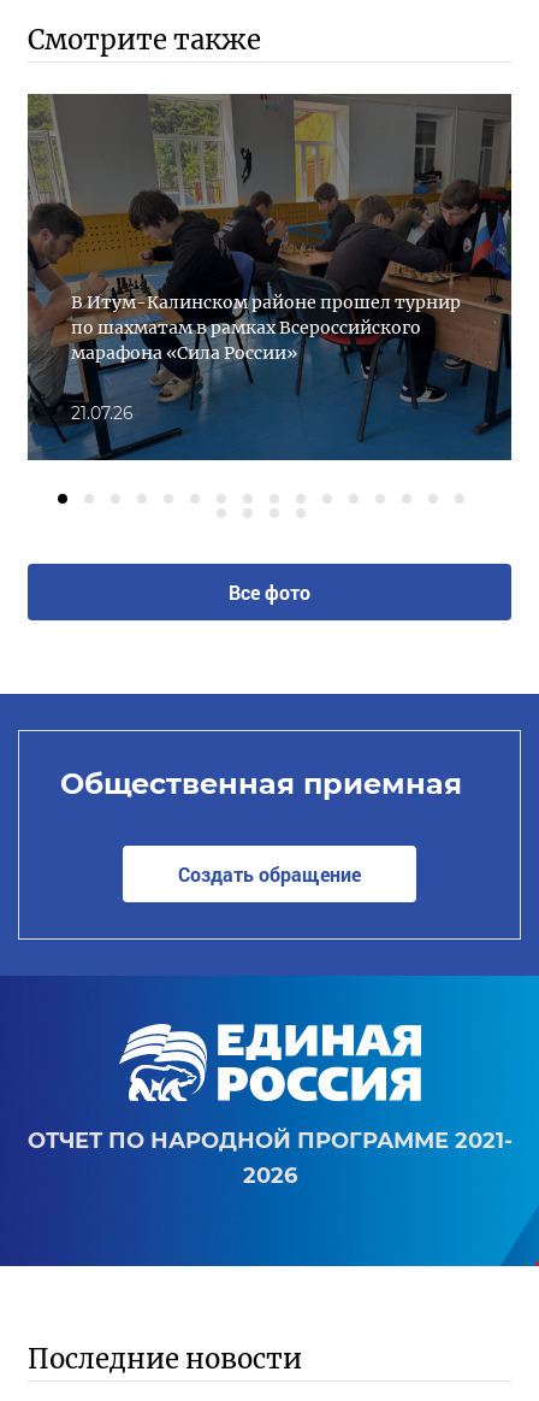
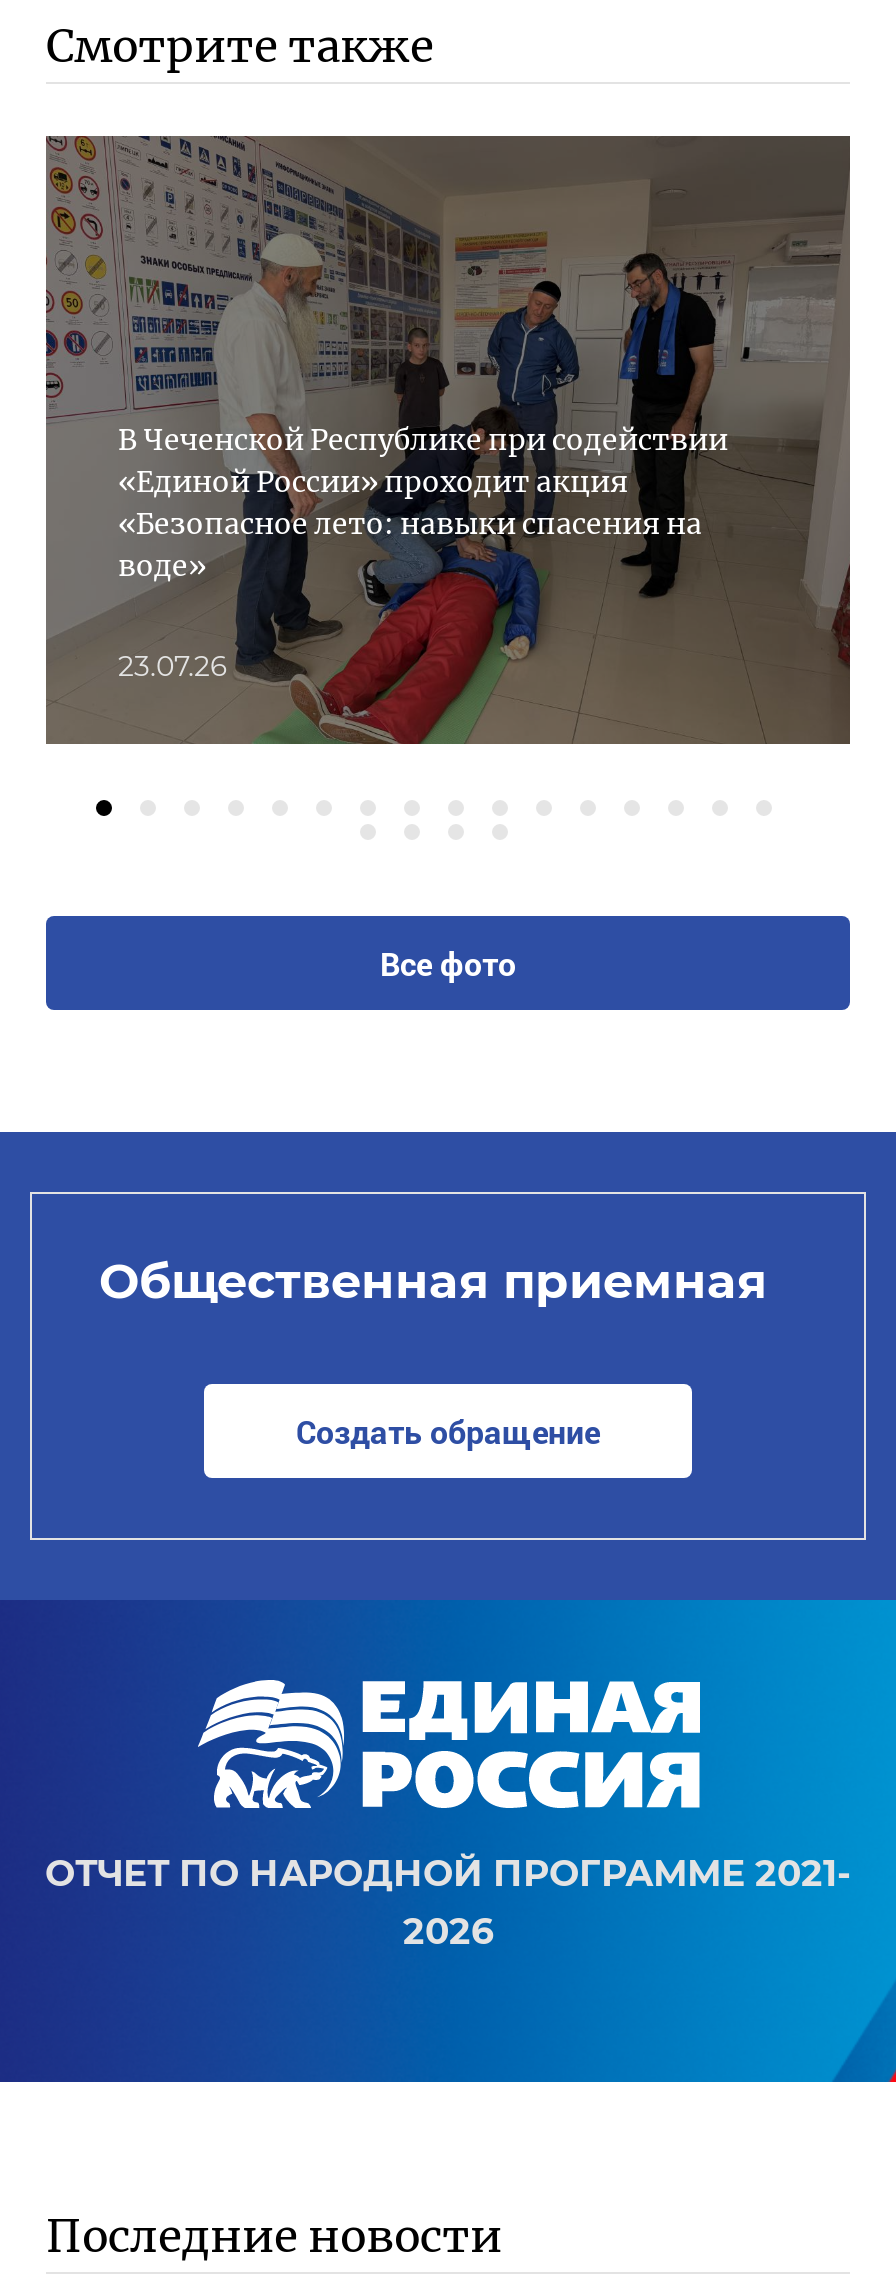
[26,94,513,461] [image] | В Итум-Калинском районе прошел турнир | по шахматам в рамках Всероссийского | марафона «Сила России» -> [46,136,852,746] [image] | В Чеченской Республике при содействии | «Единой России» проходит акция | «Безопасное лето: навыки спасения на | воде»
[71,403,134,425] 21.07.26 -> [118,649,228,685] 23.07.26

